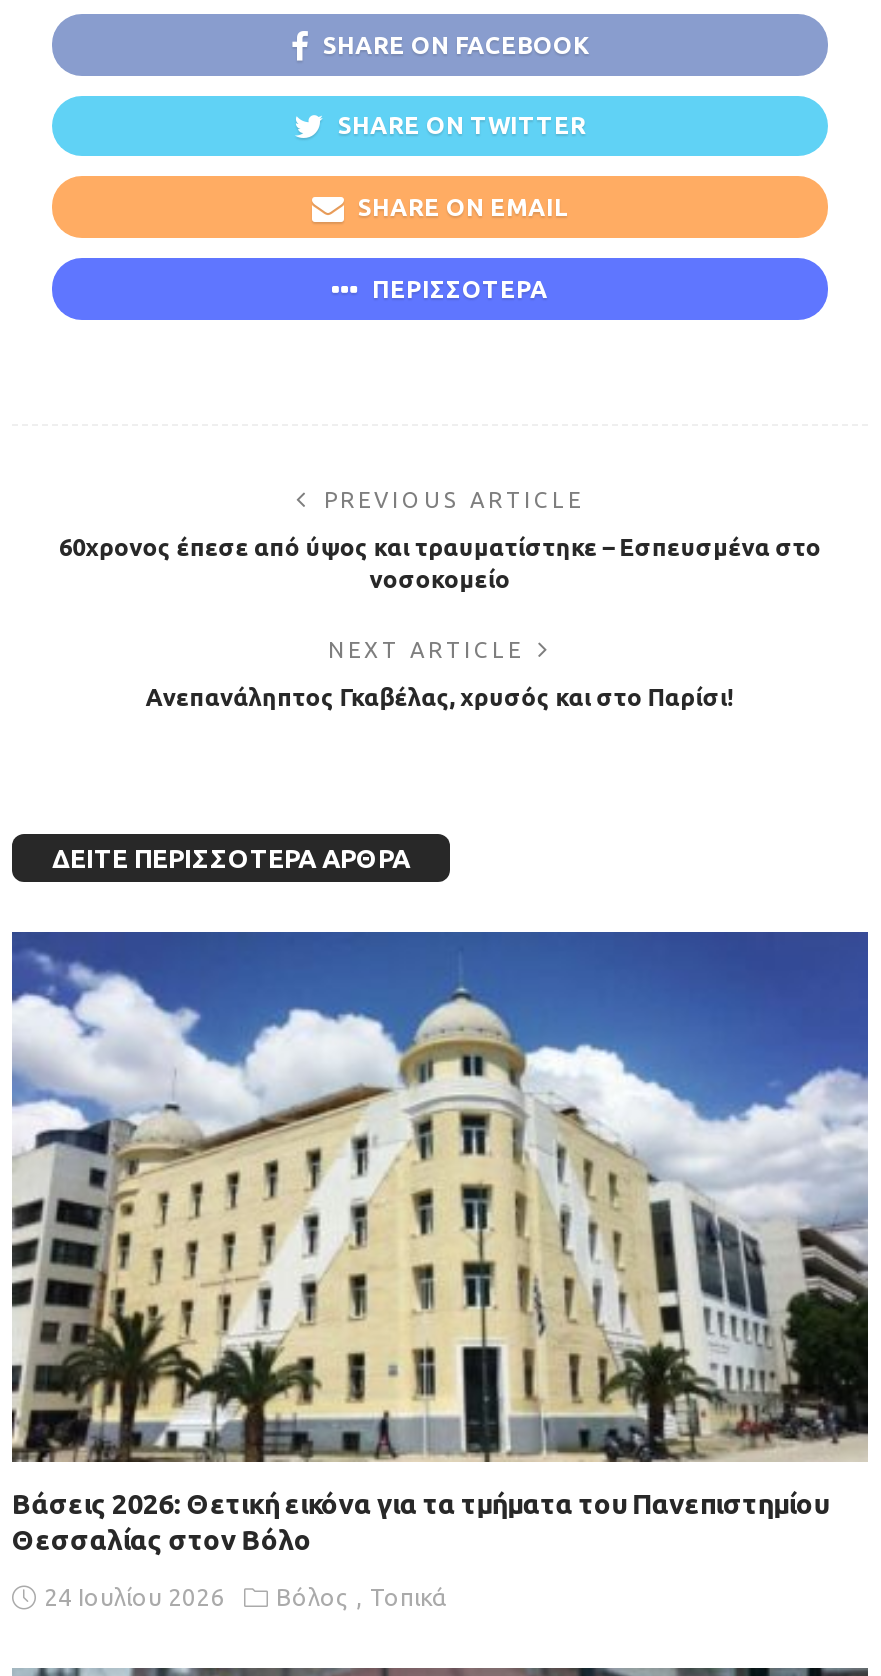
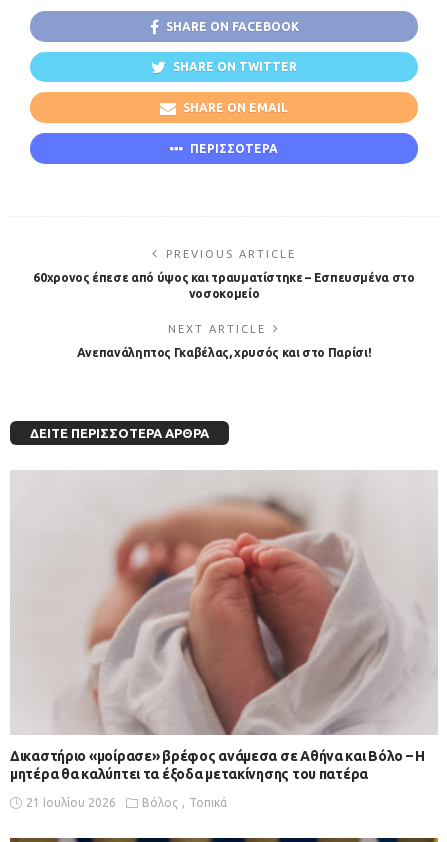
[10,930,870,1555] [image] | Βάσεις 2026: Θετική εικόνα για τα τμήματα του Πανεπιστημίου | Θεσσαλίας στον Βόλο -> [10,470,438,782] [image] | Δικαστήριο «μοίρασε» βρέφος ανάμεσα σε Αθήνα και Βόλο – Η | μητέρα θα καλύπτει τα έξοδα μετακίνησης του πατέρα
[44,1583,446,1609] 24 Ιουλίου 2026 Βόλος Τοπικά -> [26,796,227,809] 21 Ιουλίου 2026 Βόλος Τοπικά

